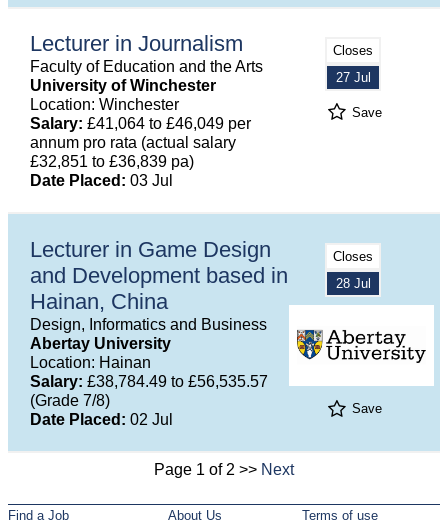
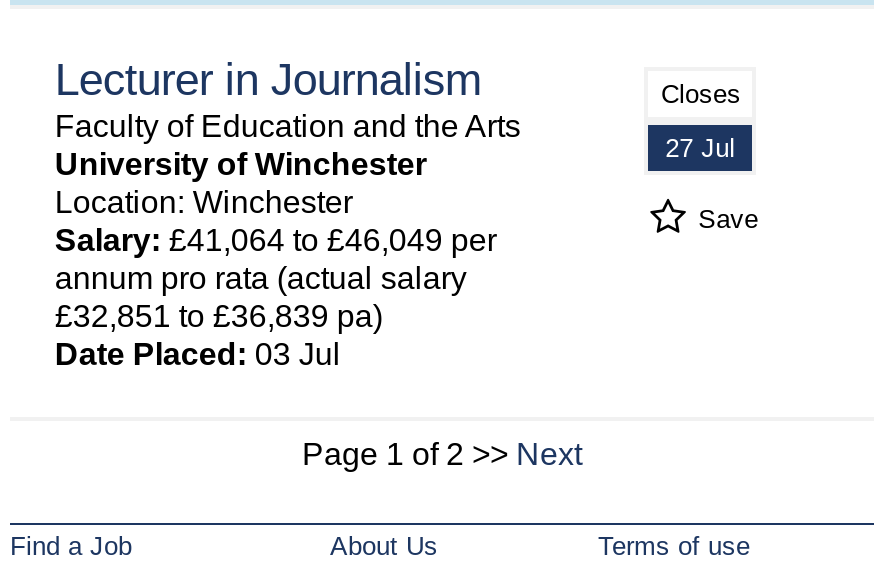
[8,237,440,451] [image] | Lecturer in Game Design | and Development based in | Hainan, China | Design, Informatics and Business | Abertay University | Location: Hainan | Salary: £38,784.49 to £56,535.57 | (Grade 7/8) | Date Placed: 02 Jul -> none
[333,249,373,291] Closes | 28 Jul -> none
[352,402,382,417] Save -> none

